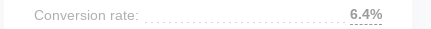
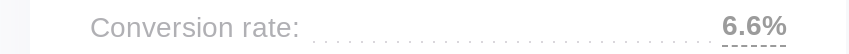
[350,6,382,22] 6.4% -> [722,9,786,41] 6.6%

